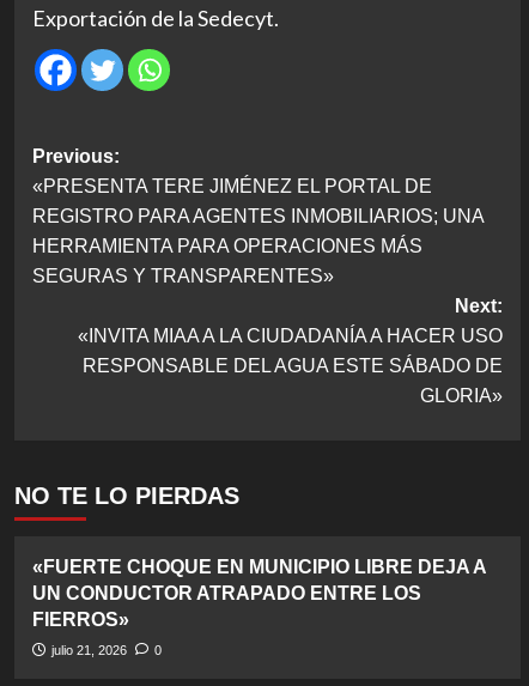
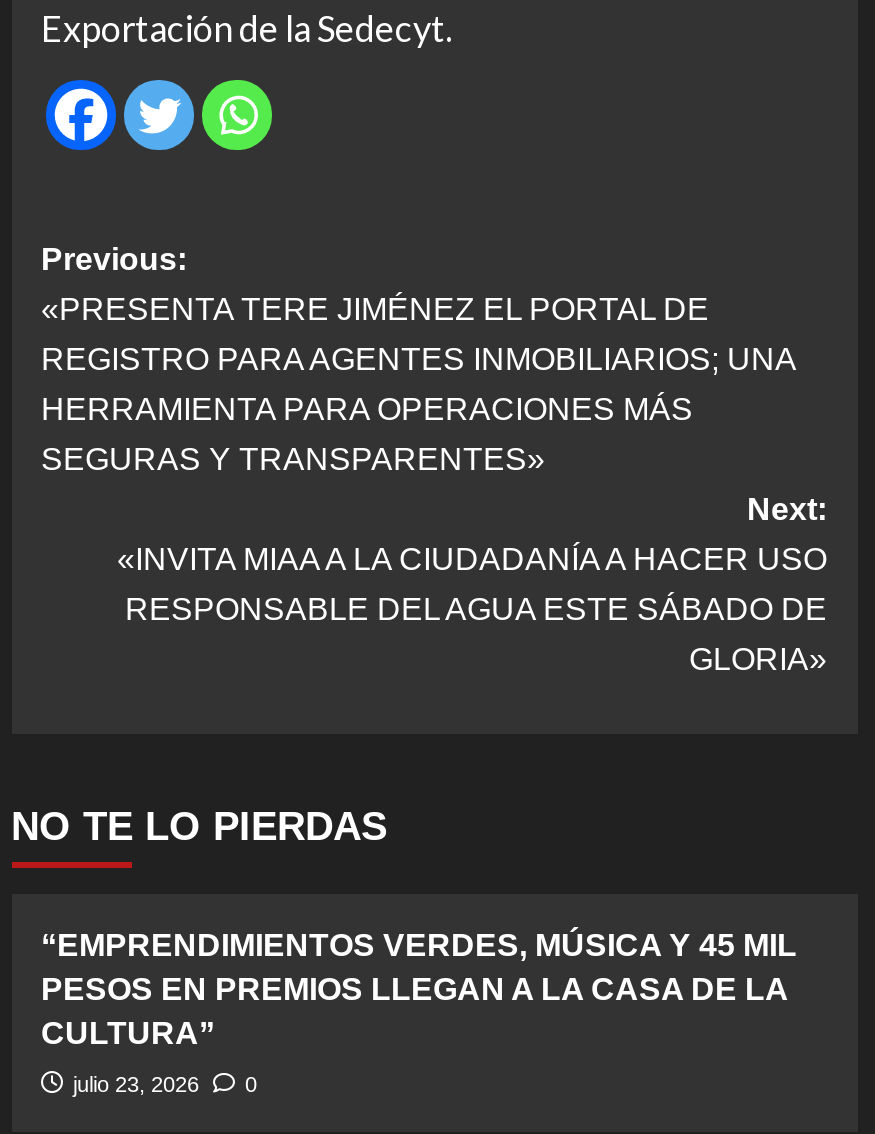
[32,556,485,629] «FUERTE CHOQUE EN MUNICIPIO LIBRE DEJA A | UN CONDUCTOR ATRAPADO ENTRE LOS | FIERROS» -> [41,929,797,1051] “EMPRENDIMIENTOS VERDES, MÚSICA Y 45 MIL | PESOS EN PREMIOS LLEGAN A LA CASA DE LA | CULTURA”
[51,643,161,657] julio 21, 2026 0 -> [73,1073,257,1097] julio 23, 2026 0

